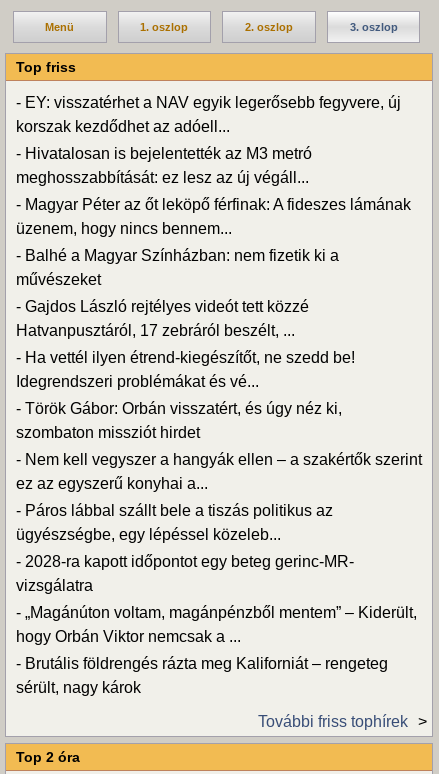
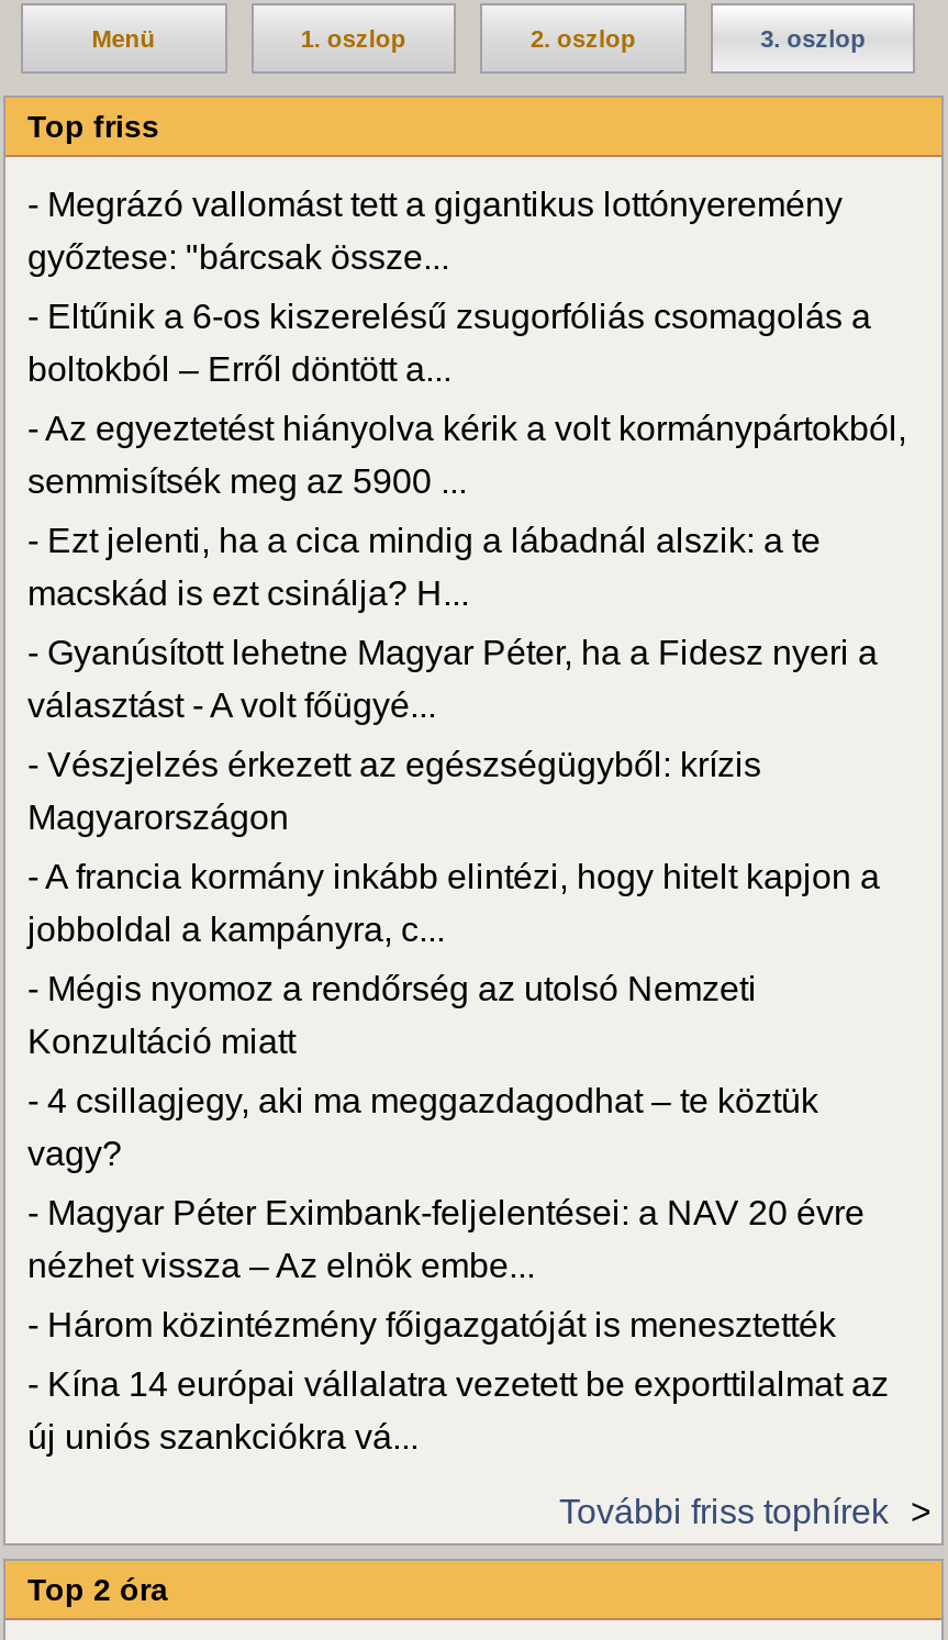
[16,94,401,135] - EY: visszatérhet a NAV egyik legerősebb fegyvere, új | korszak kezdődhet az adóell... -> [27,186,843,276] - Megrázó vallomást tett a gigantikus lottónyeremény | győztese: "bárcsak össze...
[16,145,312,186] - Hivatalosan is bejelentették az M3 metró | meghosszabbítását: ez lesz az új végáll... -> [27,298,871,388] - Eltűnik a 6-os kiszerelésű zsugorfóliás csomagolás a | boltokból – Erről döntött a...
[16,196,411,237] - Magyar Péter az őt leköpő férfinak: A fideszes lámának | üzenem, hogy nincs bennem... -> [27,410,906,500] - Az egyeztetést hiányolva kérik a volt kormánypártokból, | semmisítsék meg az 5900 ...
[16,247,339,288] - Balhé a Magyar Színházban: nem fizetik ki a | művészeket -> [27,522,821,612] - Ezt jelenti, ha a cica mindig a lábadnál alszik: a te | macskád is ezt csinálja? H...
[16,298,309,339] - Gajdos László rejtélyes videót tett közzé | Hatvanpusztáról, 17 zebráról beszélt, ... -> [27,634,878,724] - Gyanúsított lehetne Magyar Péter, ha a Fidesz nyeri a | választást - A volt főügyé...
[16,349,355,390] - Ha vettél ilyen étrend-kiegészítőt, ne szedd be! | Idegrendszeri problémákat és vé... -> [27,746,761,836] - Vészjelzés érkezett az egészségügyből: krízis | Magyarországon
[16,400,342,441] - Török Gábor: Orbán visszatért, és úgy néz ki, | szombaton missziót hirdet -> [27,858,880,948] - A francia kormány inkább elintézi, hogy hitelt kapjon a | jobboldal a kampányra, c...
[16,451,422,492] - Nem kell vegyszer a hangyák ellen – a szakértők szerint | ez az egyszerű konyhai a... -> [27,970,757,1060] - Mégis nyomoz a rendőrség az utolsó Nemzeti | Konzultáció miatt
[16,502,333,543] - Páros lábbal szállt bele a tiszás politikus az | ügyészségbe, egy lépéssel közeleb... -> [27,1082,818,1172] - 4 csillagjegy, aki ma meggazdagodhat – te köztük | vagy?
[16,553,354,594] - 2028-ra kapott időpontot egy beteg gerinc-MR- | vizsgálatra -> [27,1194,865,1284] - Magyar Péter Eximbank-feljelentései: a NAV 20 évre | nézhet vissza – Az elnök embe...
[16,604,417,645] - „Magánúton voltam, magánpénzből mentem” – Kiderült, | hogy Orbán Viktor nemcsak a ... -> [27,1306,836,1343] - Három közintézmény főigazgatóját is menesztették
[16,655,388,696] - Brutális földrengés rázta meg Kaliforniát – rengeteg | sérült, nagy károk -> [27,1365,889,1455] - Kína 14 európai vállalatra vezetett be exporttilalmat az | új uniós szankciókra vá...

